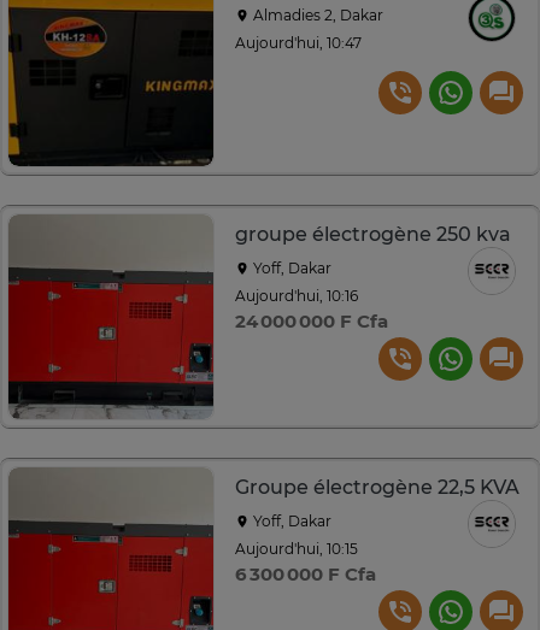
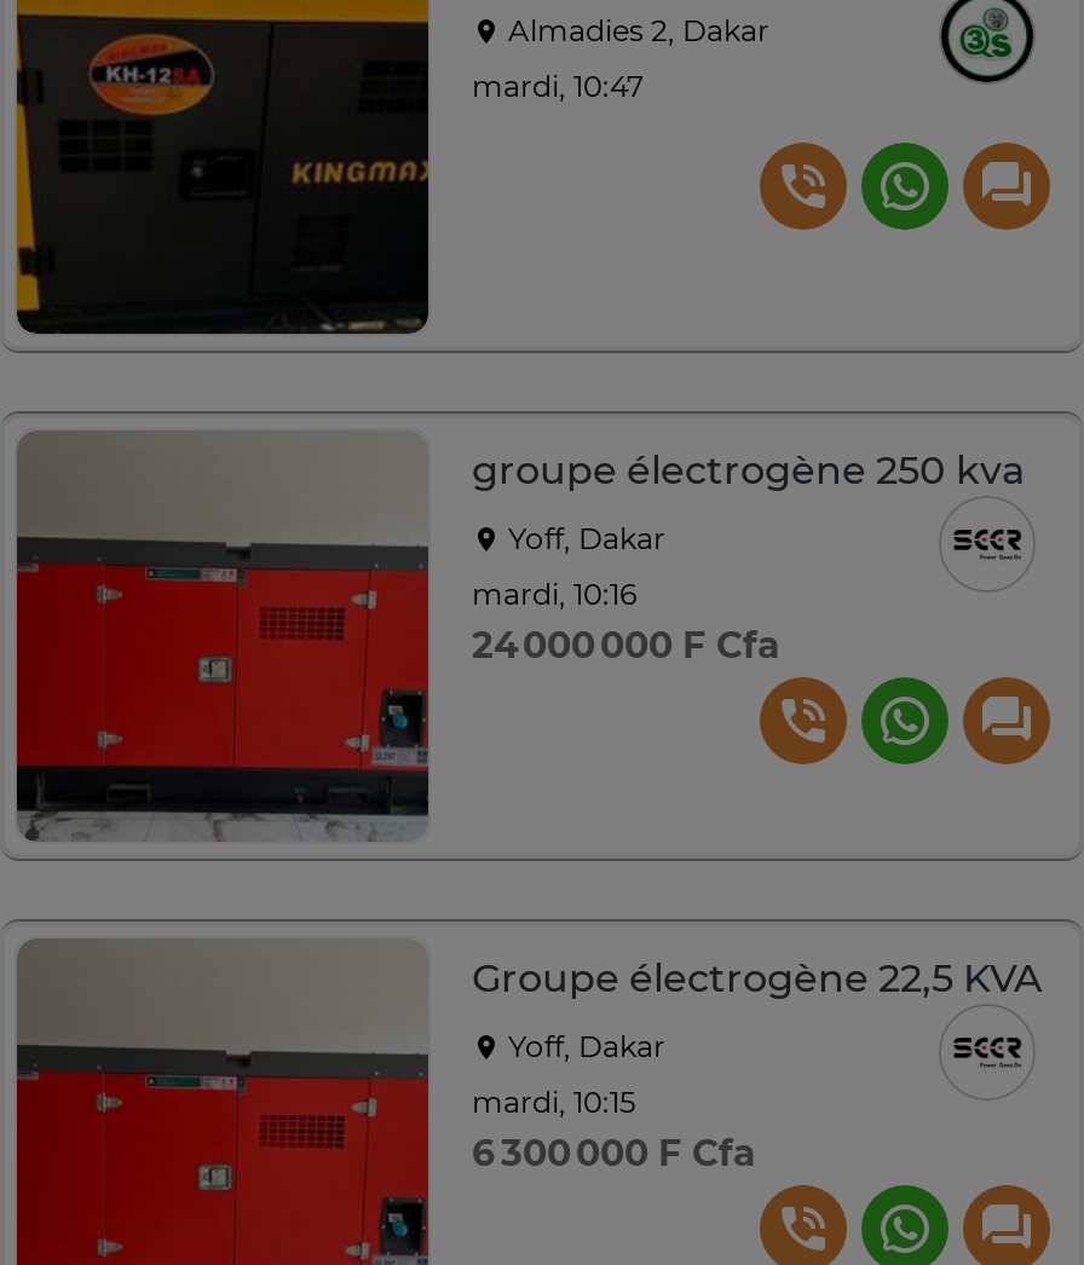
[235,34,362,52] Aujourd'hui, 10:47 -> [472,67,644,104] mardi, 10:47
[235,287,358,305] Aujourd'hui, 10:16 -> [472,575,636,612] mardi, 10:16
[235,540,358,558] Aujourd'hui, 10:15 -> [472,1083,636,1120] mardi, 10:15

